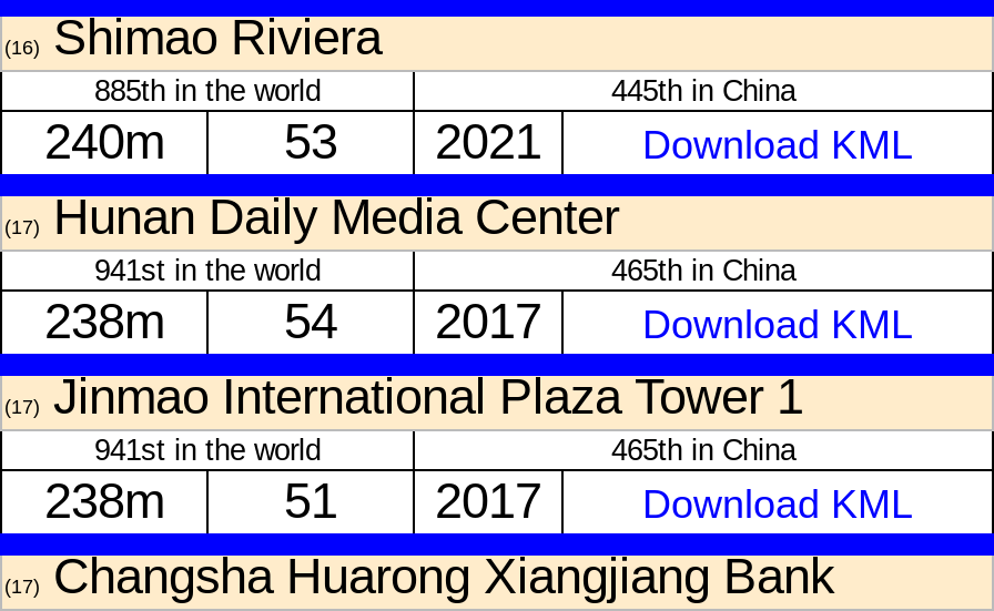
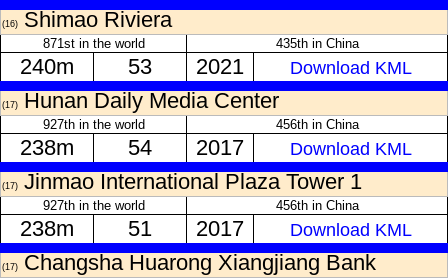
[94,74,321,108] 885th in the world -> [42,36,144,51] 871st in the world
[611,74,795,108] 445th in China -> [275,36,358,51] 435th in China
[94,254,321,287] 941st in the world -> [42,117,144,132] 927th in the world
[611,254,795,287] 465th in China -> [275,117,358,132] 456th in China
[94,434,321,467] 941st in the world -> [42,198,144,213] 927th in the world
[611,434,795,467] 465th in China -> [275,198,358,213] 456th in China

